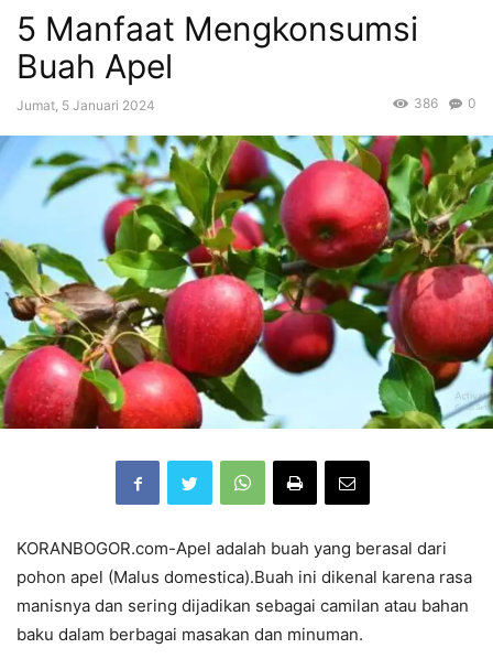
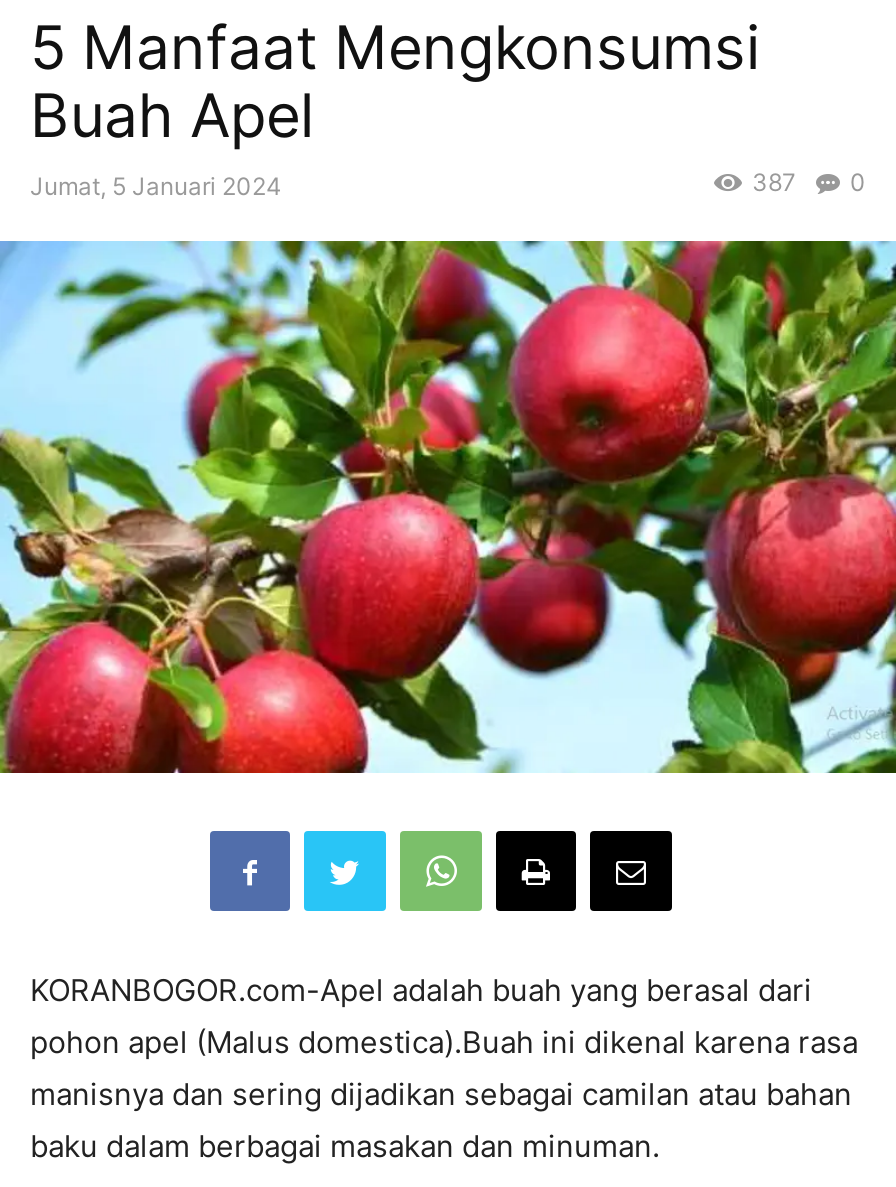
[414,95,476,111] 386 0 -> [752,167,866,197] 387 0

